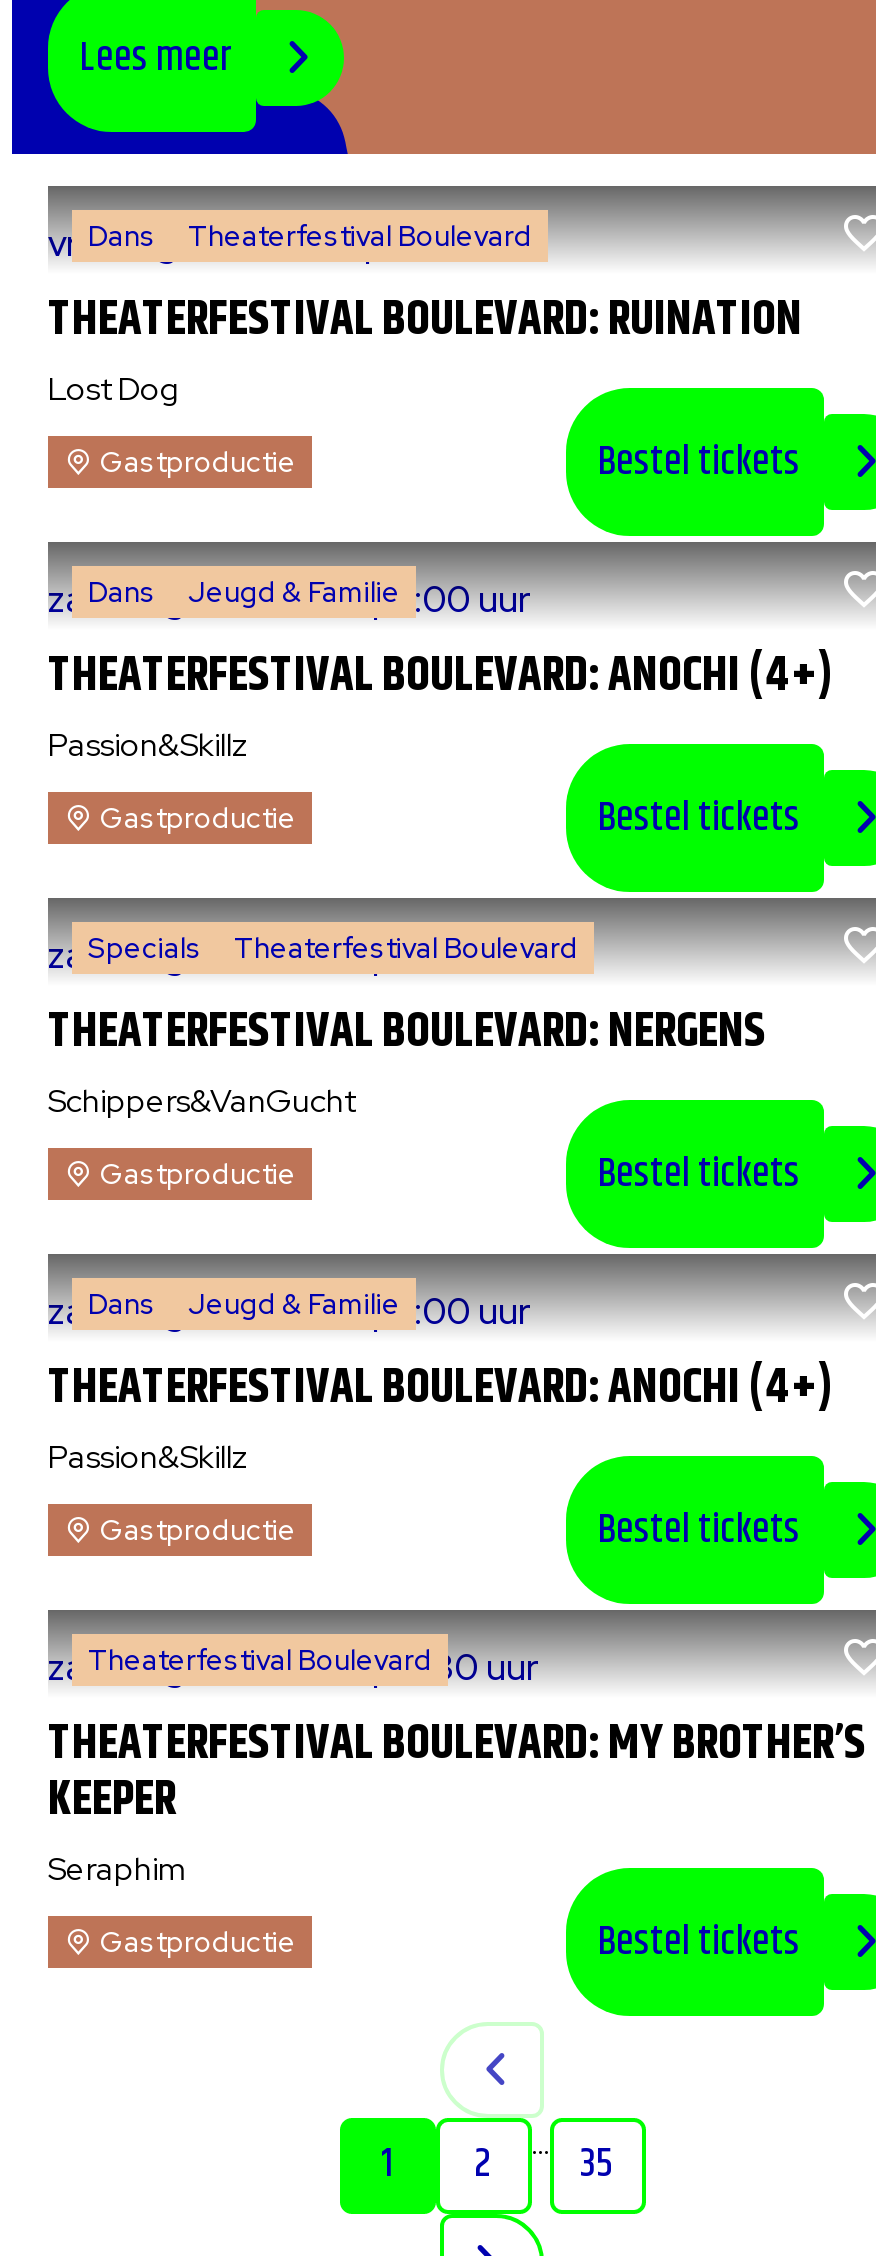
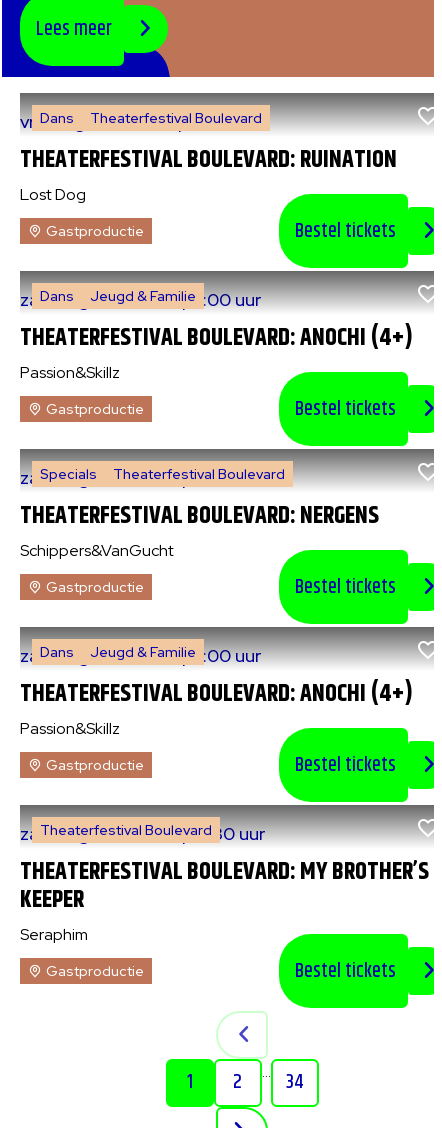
[580,2134,614,2196] 35 -> [285,1067,303,1098] 34

